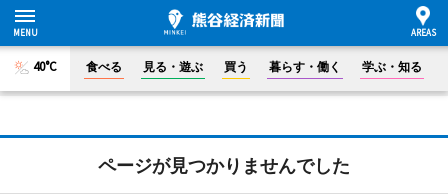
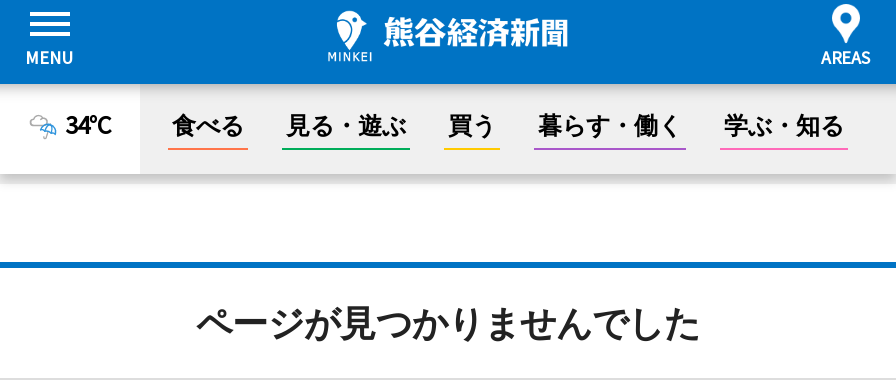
[32,58,422,75] 40°C 食べる 見る・遊ぶ 買う 暮らす・働く 学ぶ・知る -> [65,109,844,143] 34°C 食べる 見る・遊ぶ 買う 暮らす・働く 学ぶ・知る

